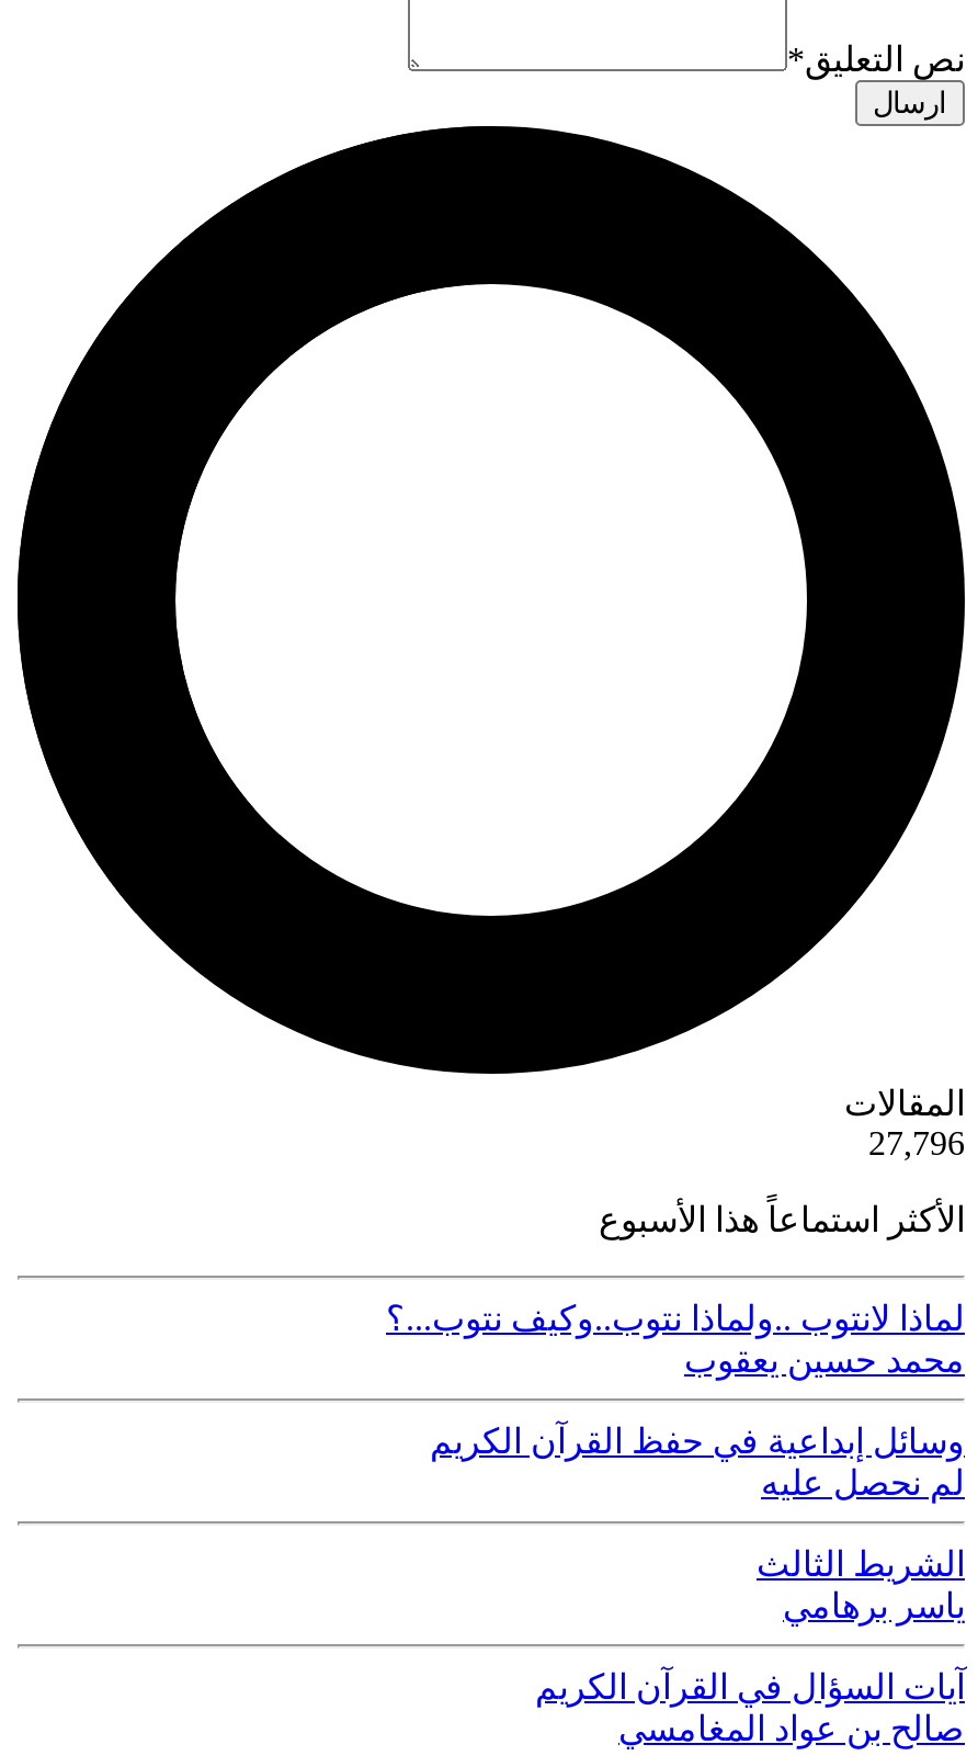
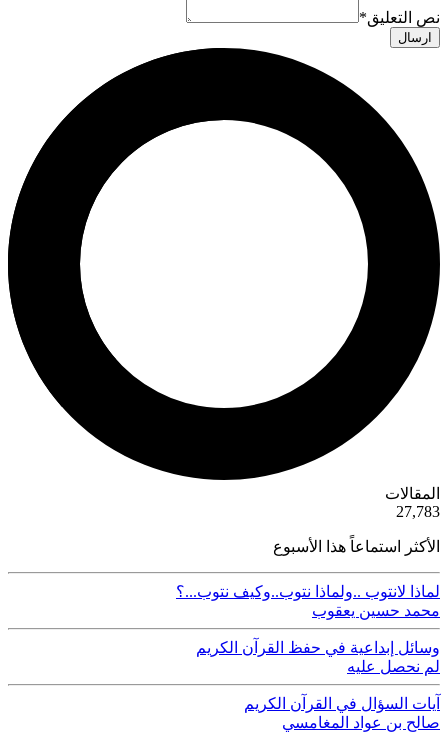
[868,1123,965,1161] 27,796 -> [396,503,440,520] 27,783
[757,1545,965,1624] الشريط الثالث | ياسر برهامي -> none

